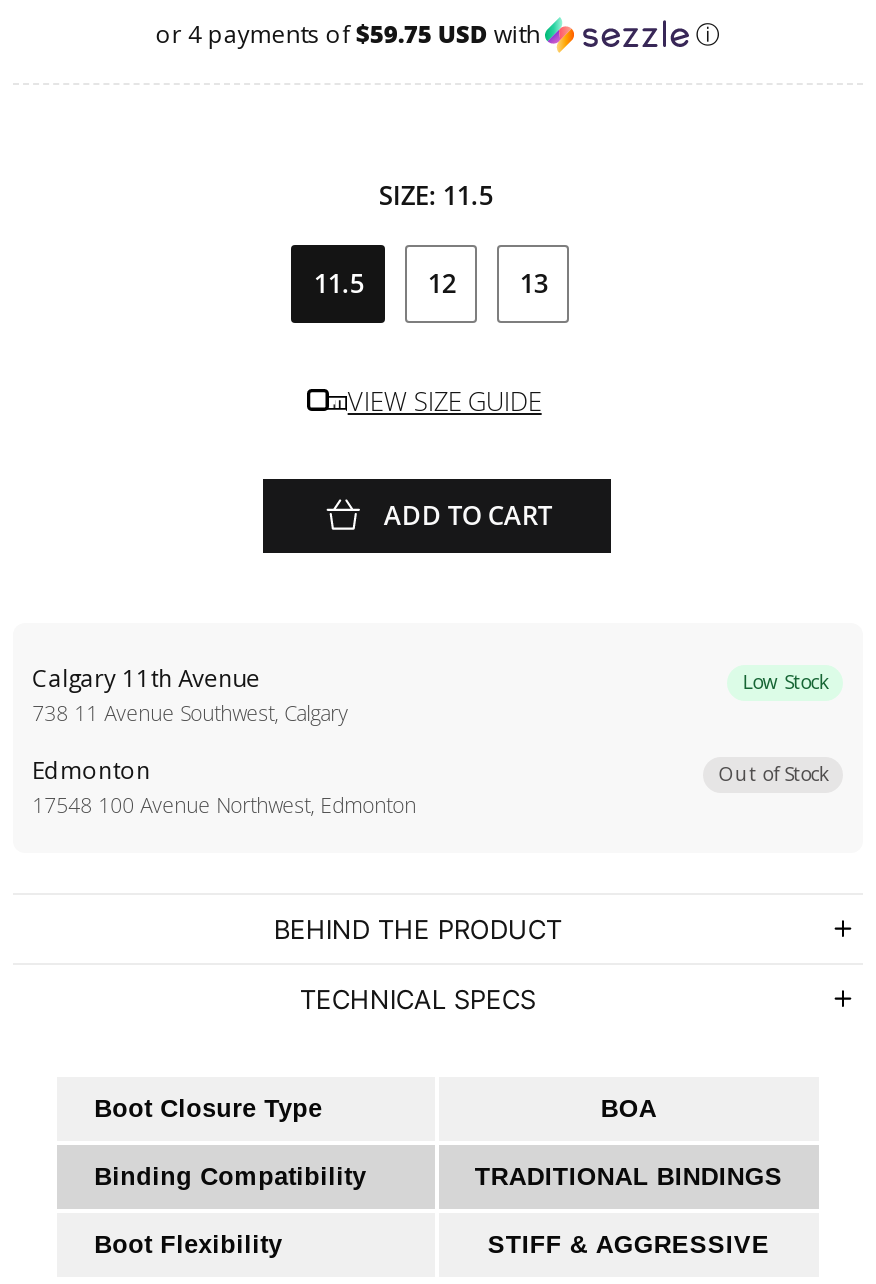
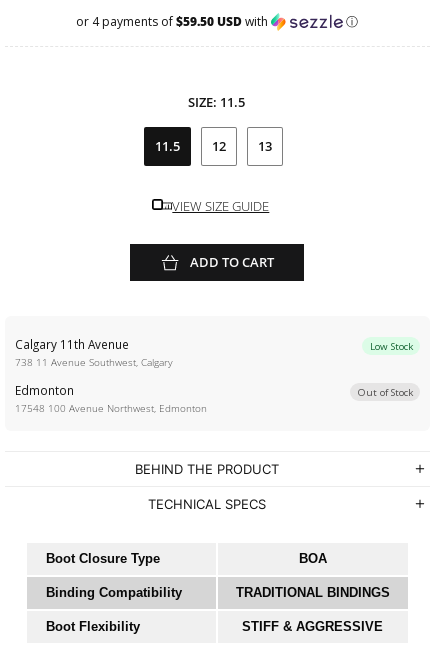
[156,16,546,50] or 4 payments of $59.75 USD with -> [76,13,271,30] or 4 payments of $59.50 USD with

